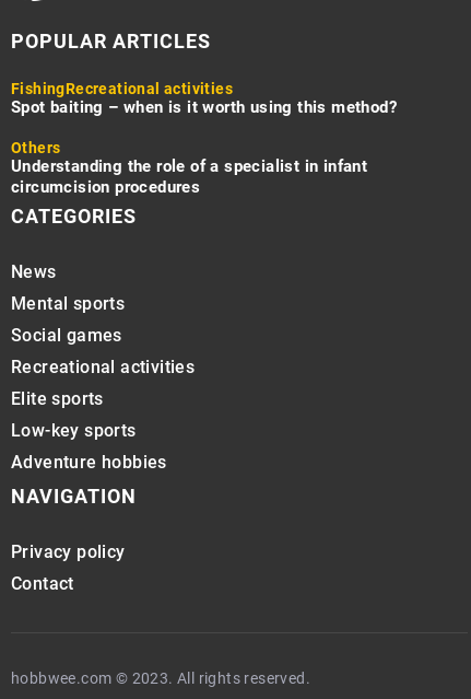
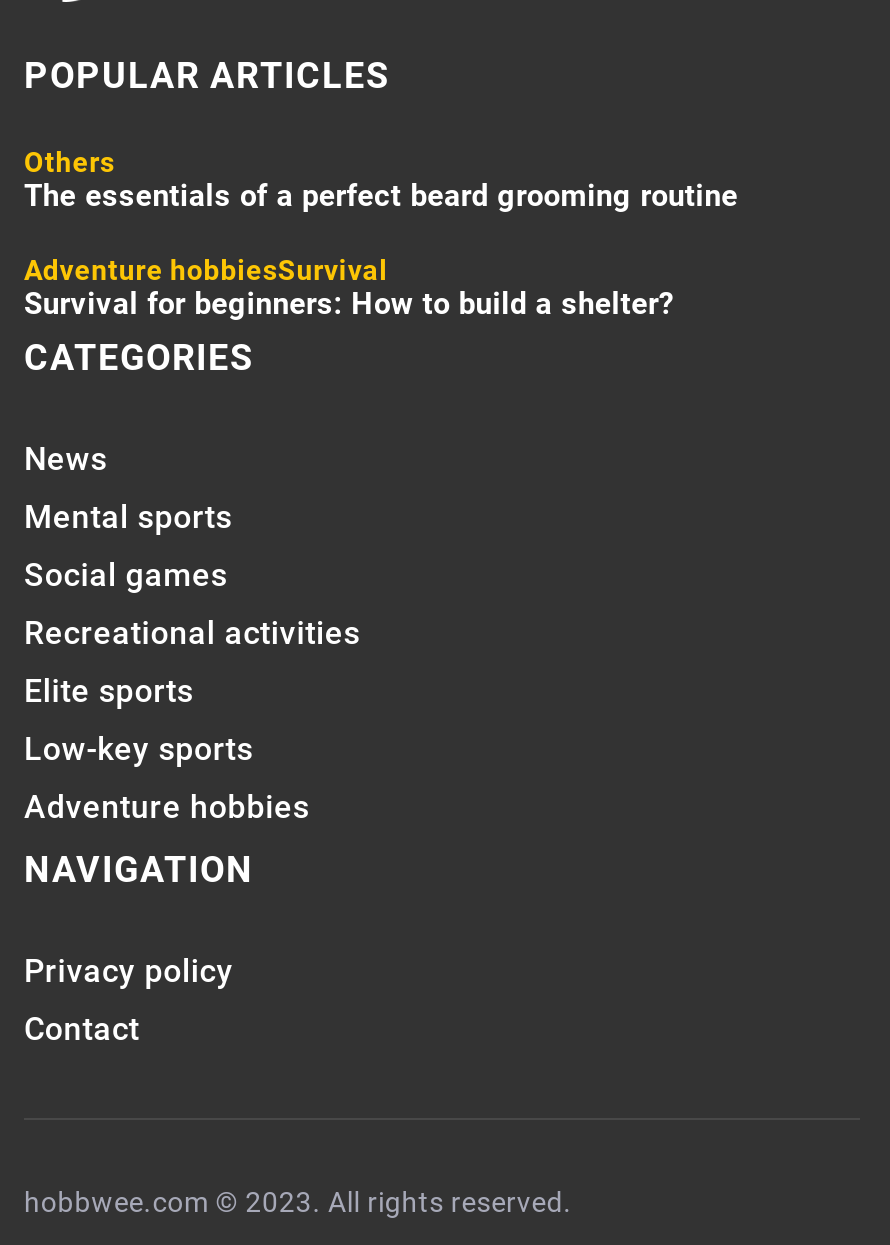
[11,80,397,117] Fishing Recreational activities | Spot baiting – when is it worth using this method? -> none
moved [11,139,61,157] -> [24,147,115,179]: Others
[11,157,367,197] Understanding the role of a specialist in infant | circumcision procedures -> [24,179,738,323] The essentials of a perfect beard grooming routine | Adventure hobbiesSurvival | Survival for beginners: How to build a shelter?

